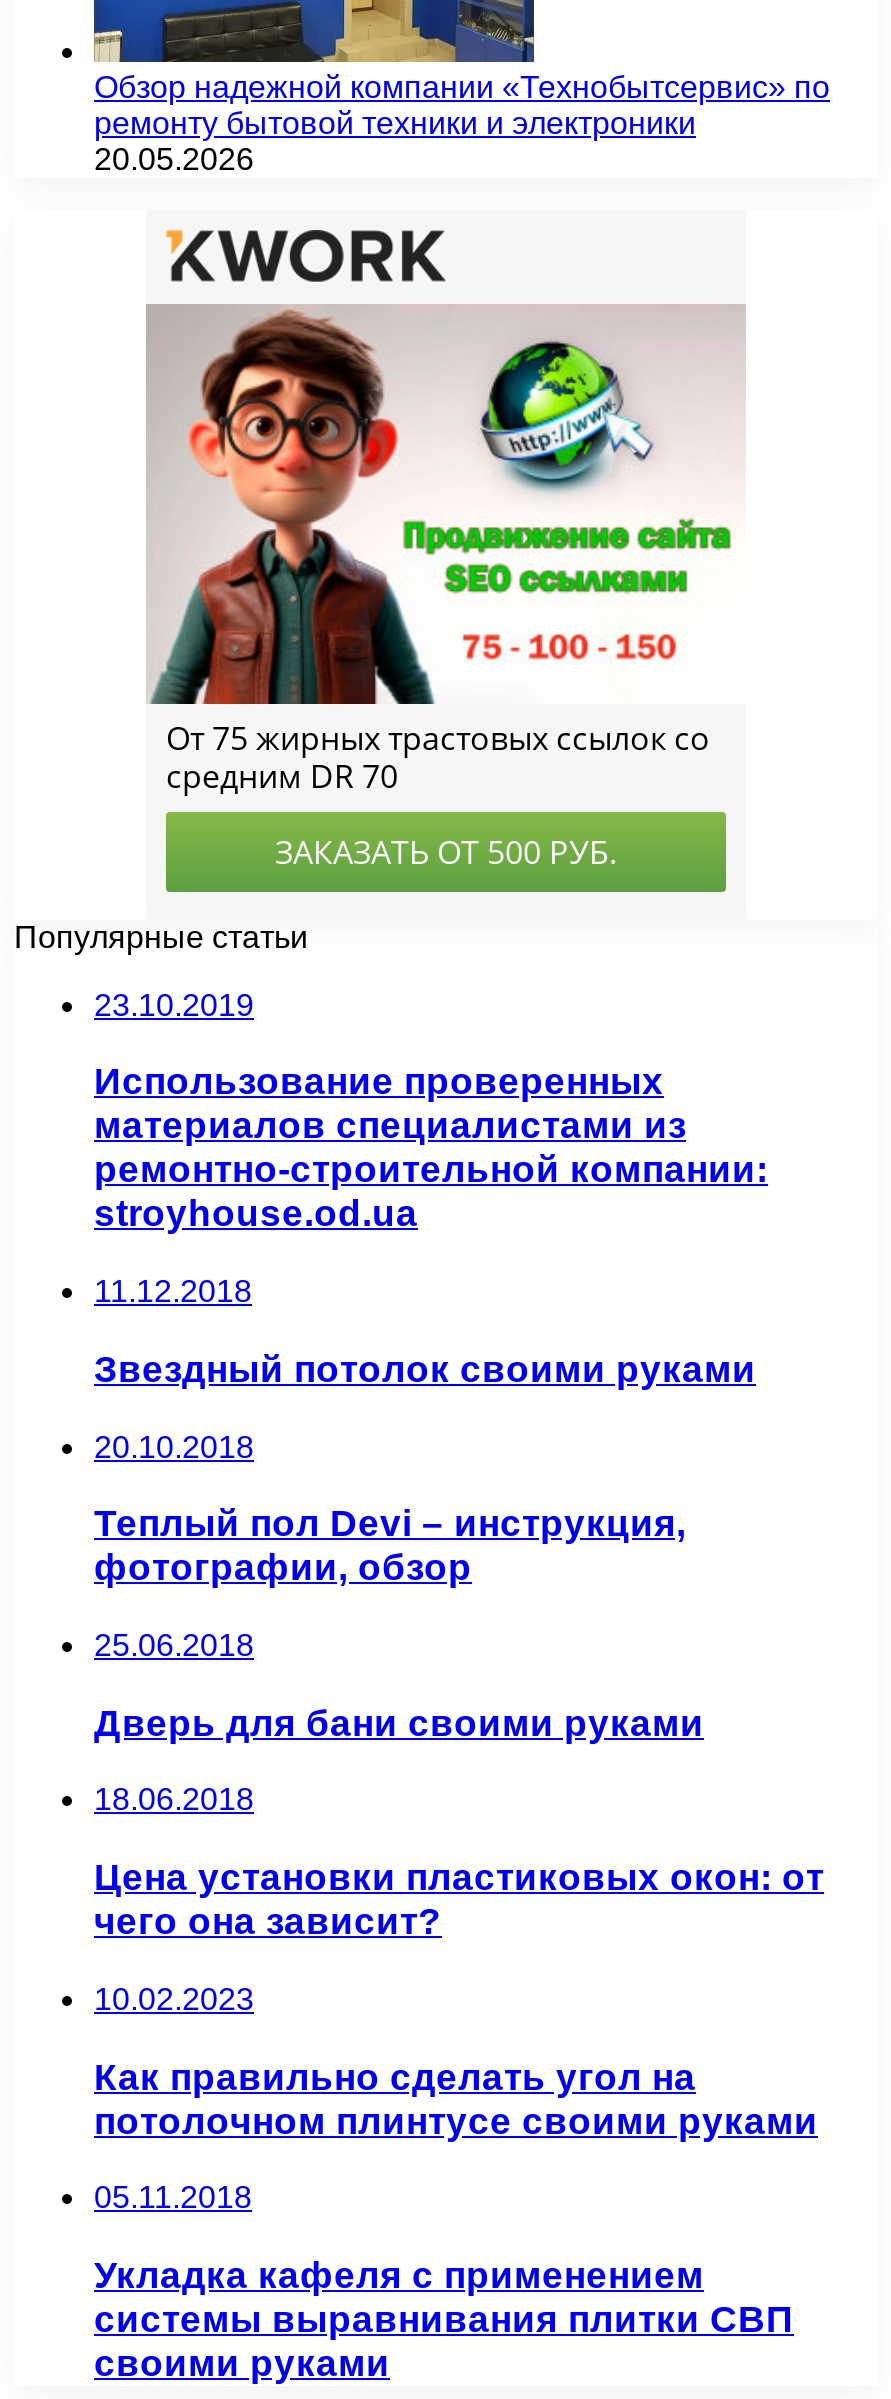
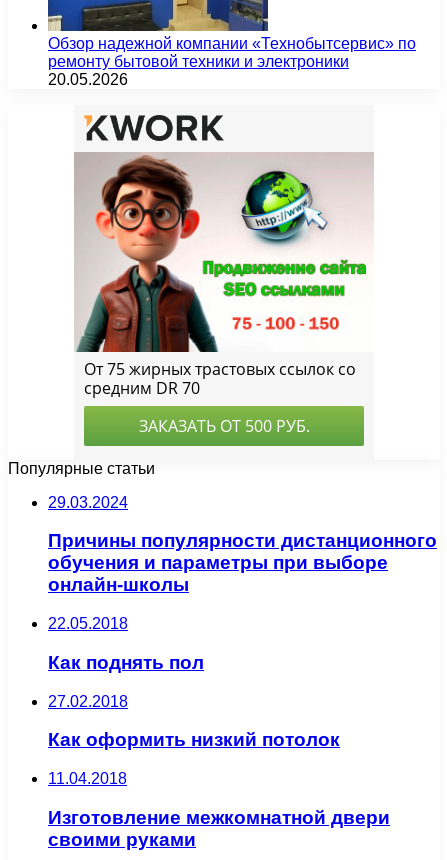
[94,987,824,2340] 23.10.2019 | Использование проверенных | материалов специалистами из | ремонтно-строительной компании: | stroyhouse.od.ua | 11.12.2018 | Звездный потолок своими руками | 20.10.2018 | Теплый пол Devi – инструкция, | фотографии, обзор | 25.06.2018 | Дверь для бани своими руками | 18.06.2018 | Цена установки пластиковых окон: от | чего она зависит? | 10.02.2023 | Как правильно сделать угол на | потолочном плинтусе своими руками | 05.11.2018 | Укладка кафеля с применением | системы выравнивания плитки СВП -> [48,494,437,828] 29.03.2024 | Причины популярности дистанционного | обучения и параметры при выборе | онлайн-школы | 22.05.2018 | Как поднять пол | 27.02.2018 | Как оформить низкий потолок | 11.04.2018 | Изготовление межкомнатной двери

